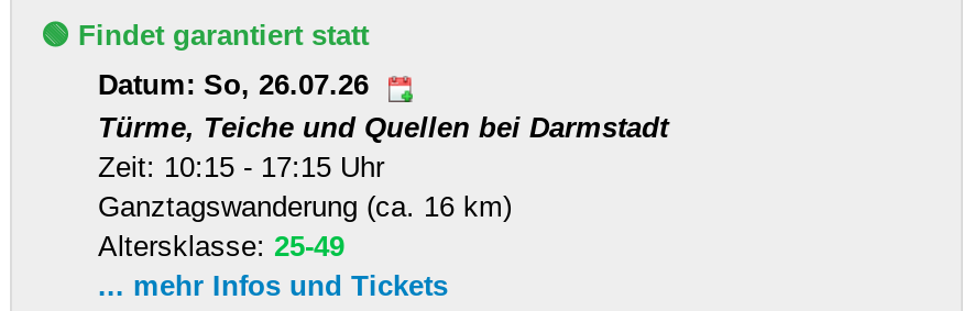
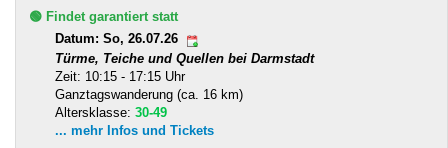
[98,229,344,262] Altersklasse: 25-49 -> [55,105,167,120] Altersklasse: 30-49

